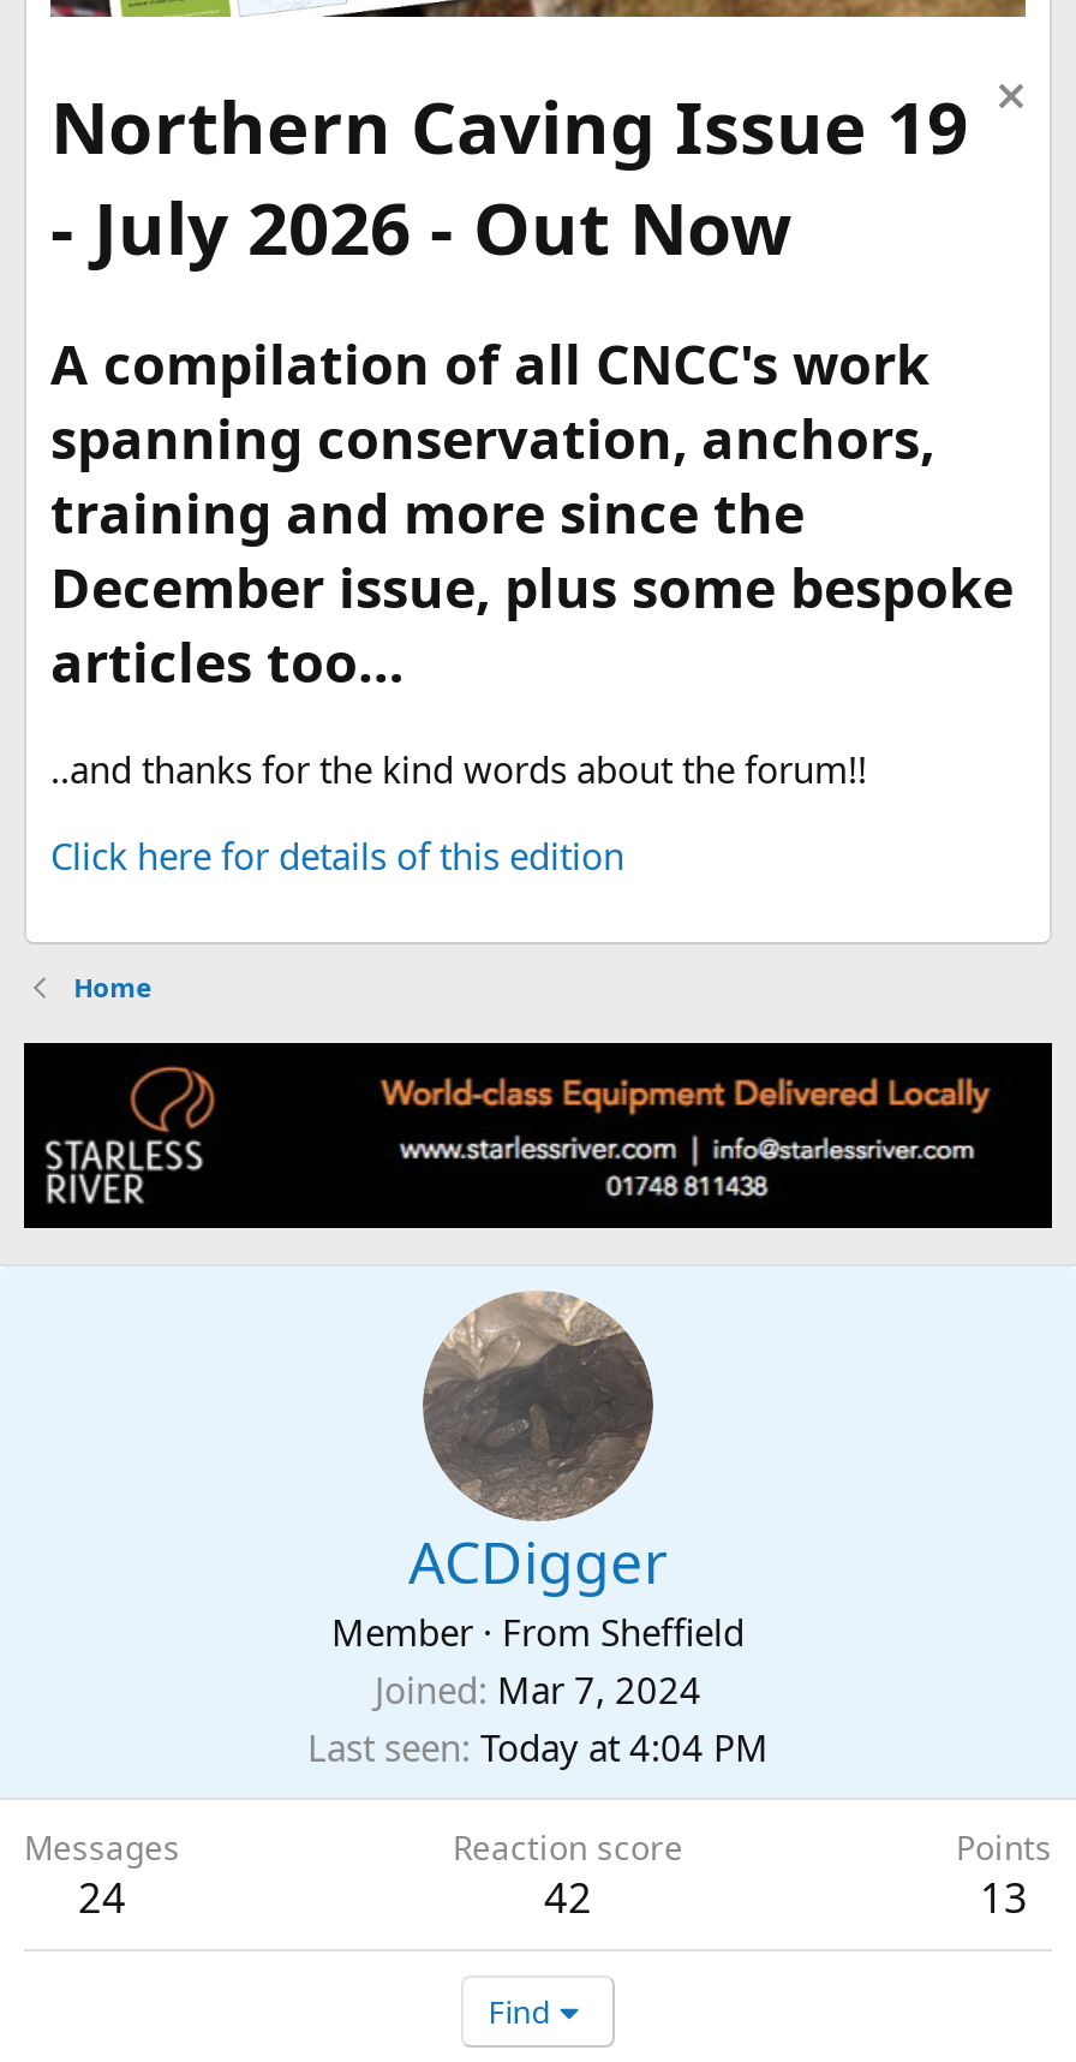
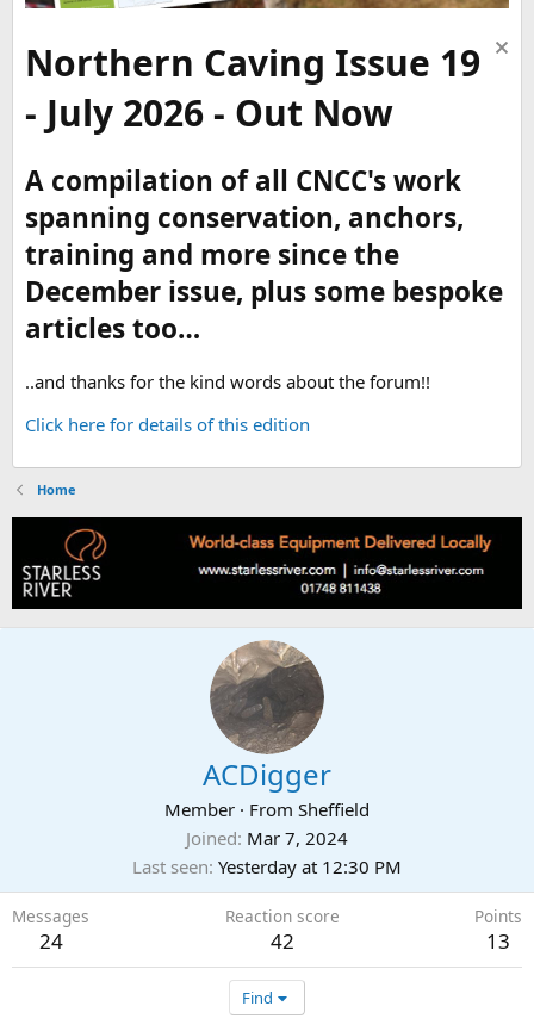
[307,1723,769,1771] Last seen Today at 4:04 PM -> [132,855,402,879] Last seen Yesterday at 12:30 PM

